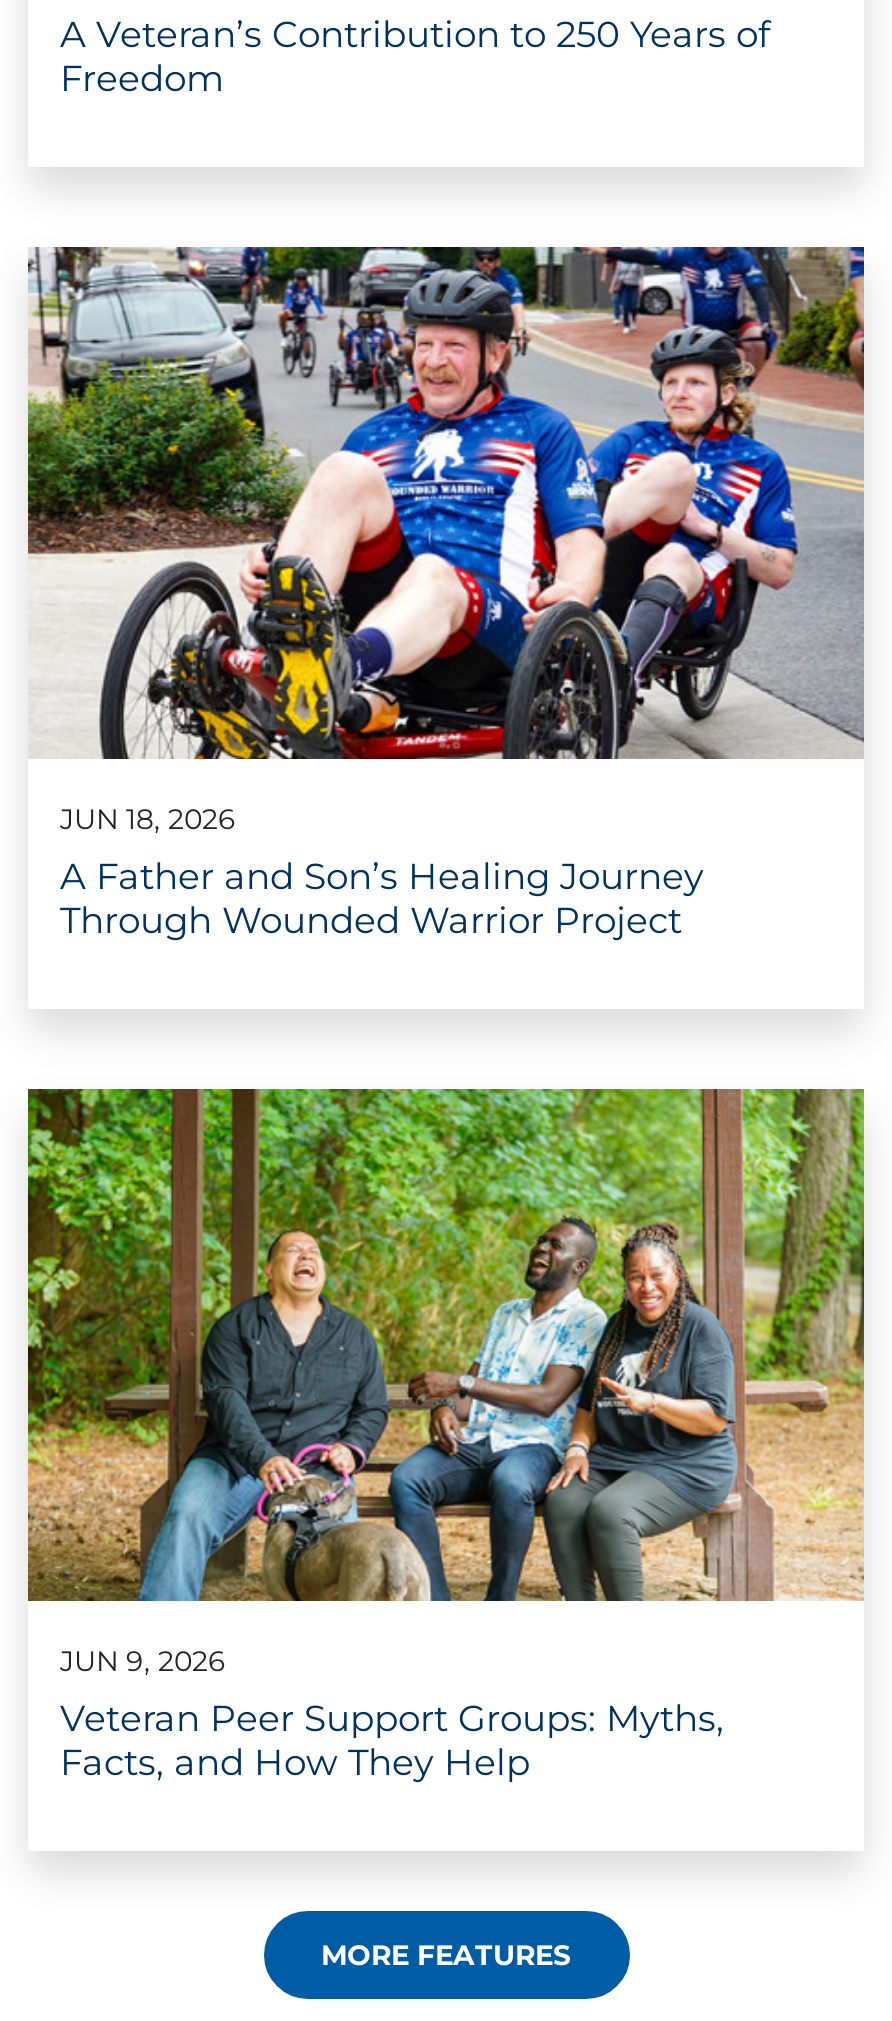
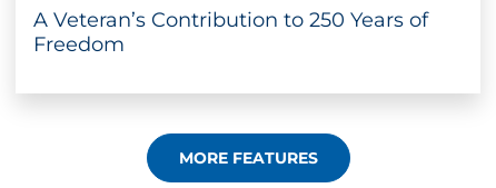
[26,245,866,943] [image] | JUN 18, 2026 | A Father and Son’s Healing Journey | Through Wounded Warrior Project -> none
[26,1087,866,1785] [image] | JUN 9, 2026 | Veteran Peer Support Groups: Myths, | Facts, and How They Help -> none

